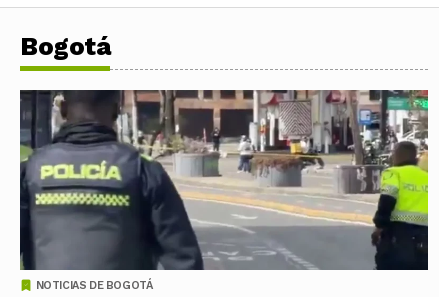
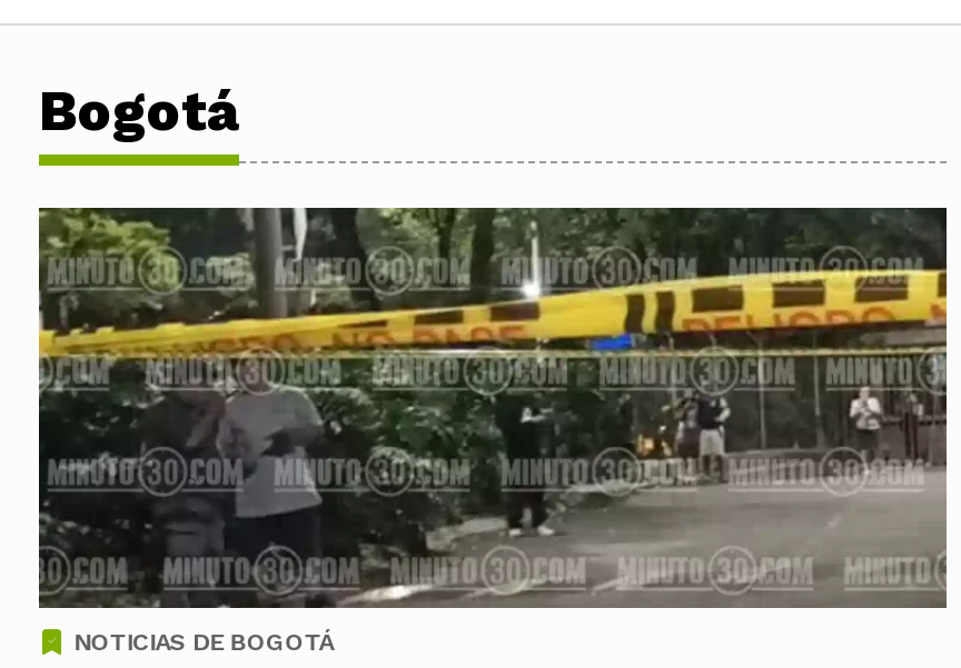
[19,89,429,271] [image] -> [37,206,949,610] [image]

